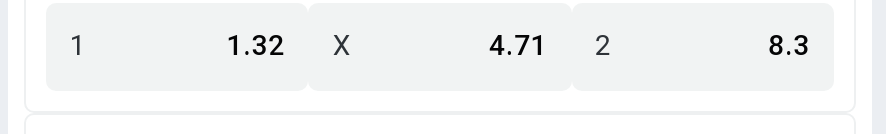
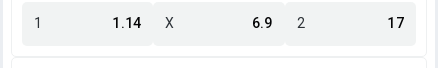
[227,29,351,61] 1.32 X -> [112,15,175,31] 1.14 X
[489,29,612,61] 4.71 2 -> [252,15,305,31] 6.9 2
[768,29,810,61] 8.3 -> [387,15,404,31] 17

